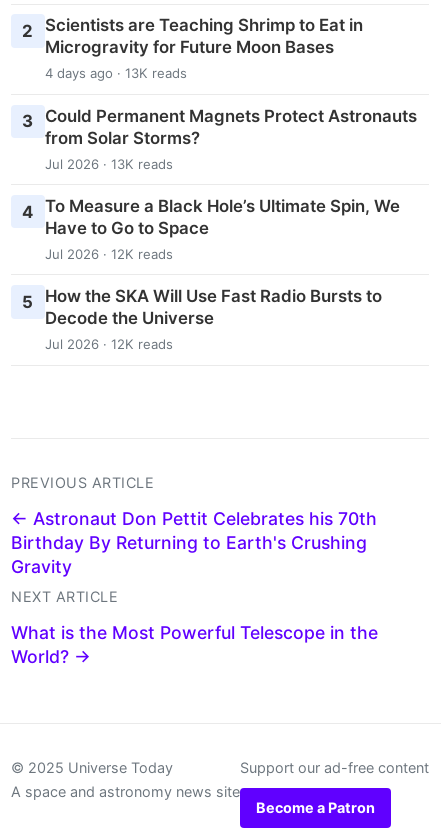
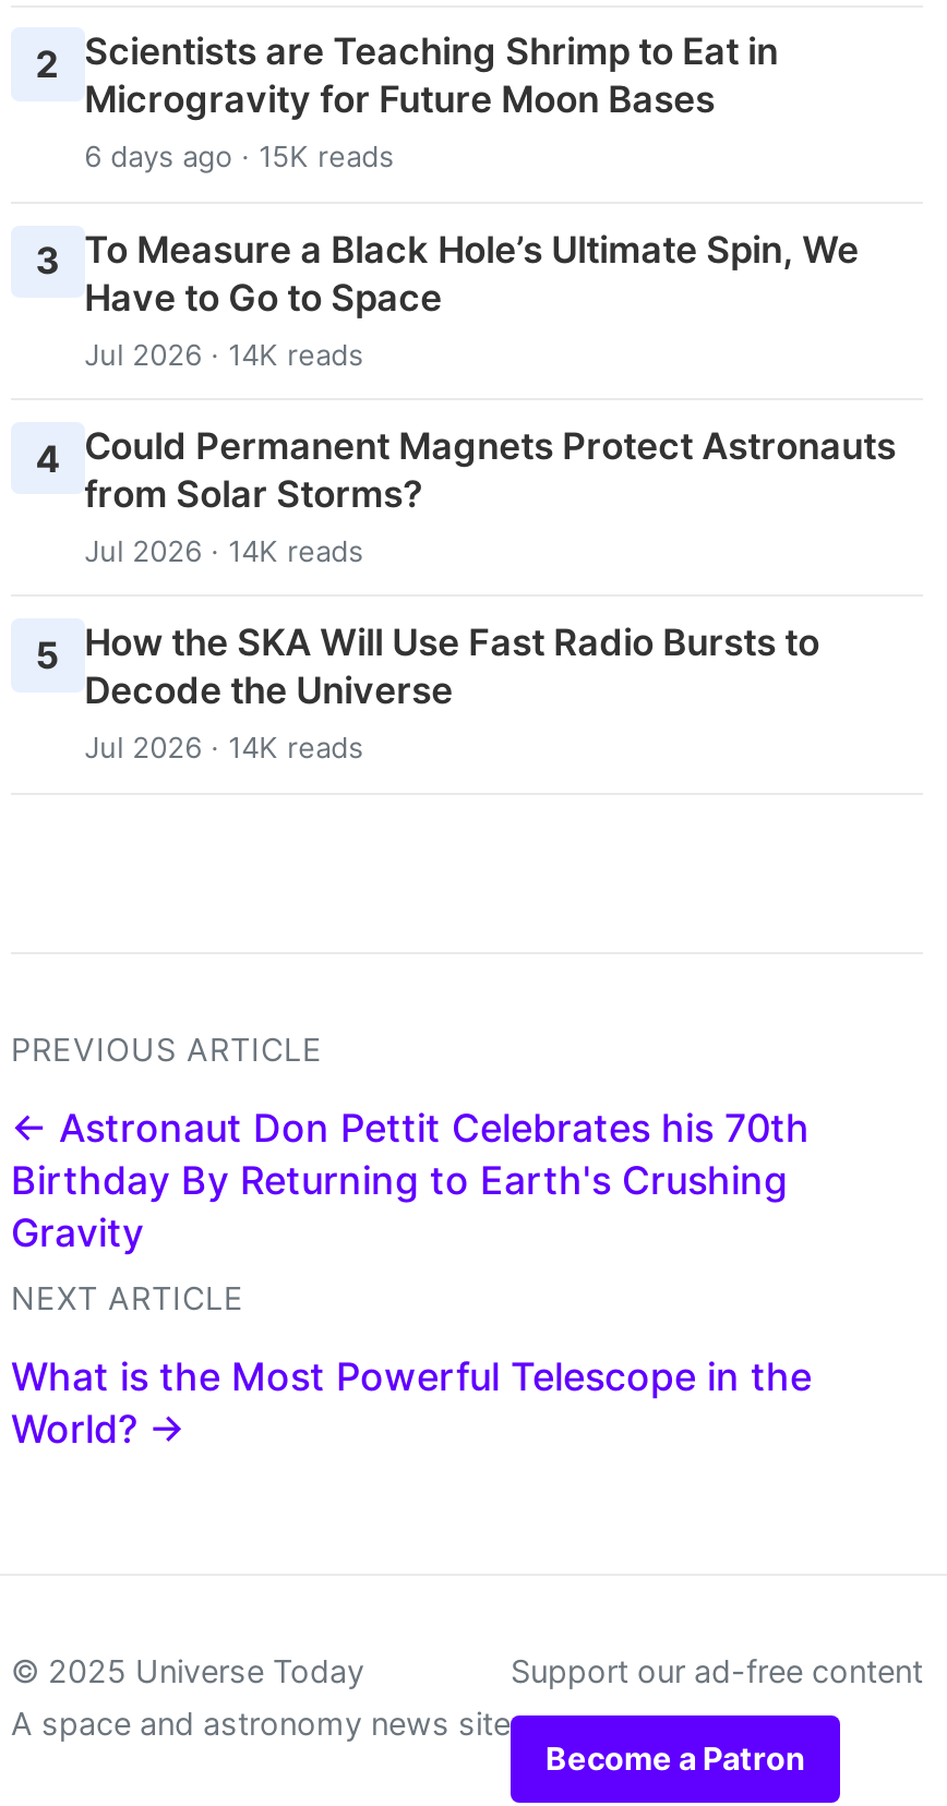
[22,65,417,131] 4 days ago · 13K reads | 3 Could Permanent Magnets Protect Astronauts -> [36,139,896,480] 6 days ago · 15K reads | 3 To Measure a Black Hole’s Ultimate Spin, We | Jul 2026 · 14K reads | 4 Could Permanent Magnets Protect Astronauts
moved [45,128,200,148] -> [84,472,422,515]: from Solar Storms?
[22,156,400,262] Jul 2026 · 13K reads | 4 To Measure a Black Hole’s Ultimate Spin, We | Jul 2026 · 12K reads -> [84,533,364,568] Jul 2026 · 14K reads
moved [45,218,209,238] -> [84,275,442,319]: Have to Go to Space
[45,336,173,352] Jul 2026 · 12K reads -> [84,729,364,764] Jul 2026 · 14K reads

